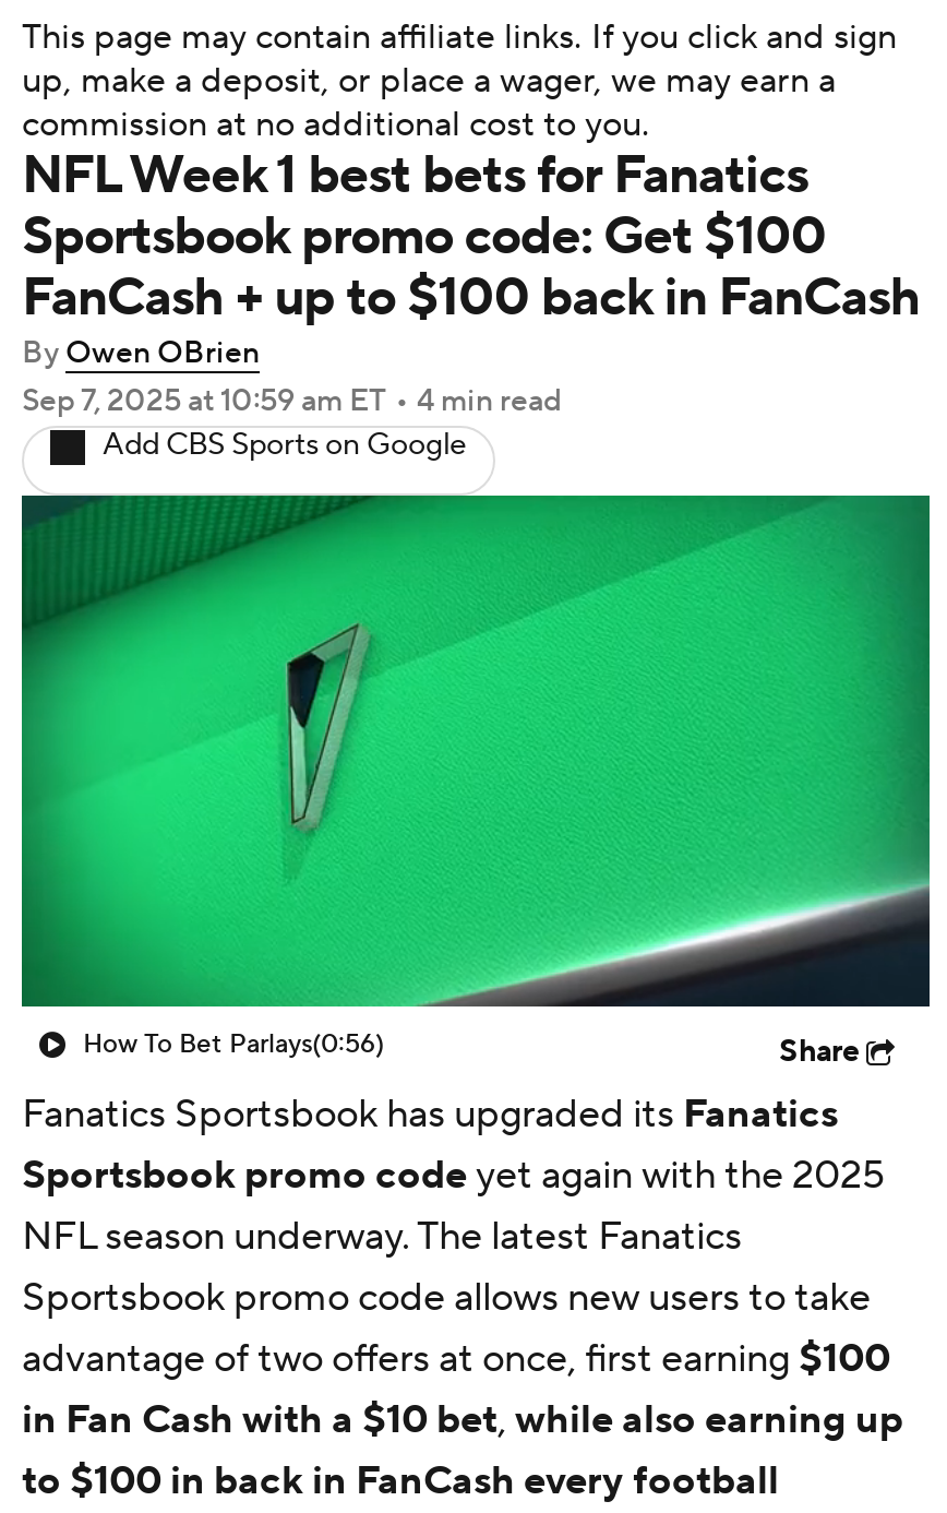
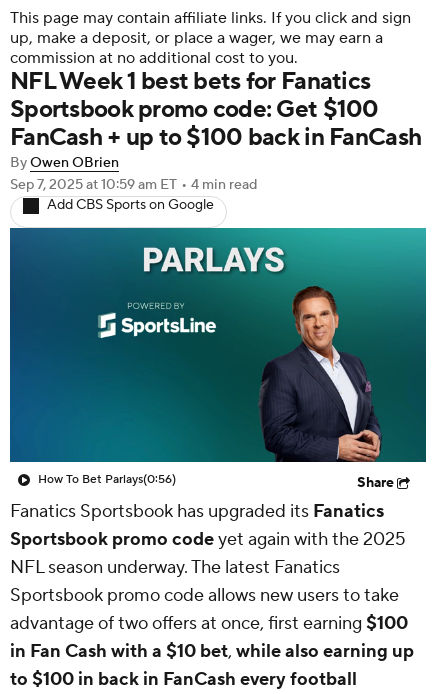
[22,493,932,1009] [image] -> [10,228,426,463] [image]

